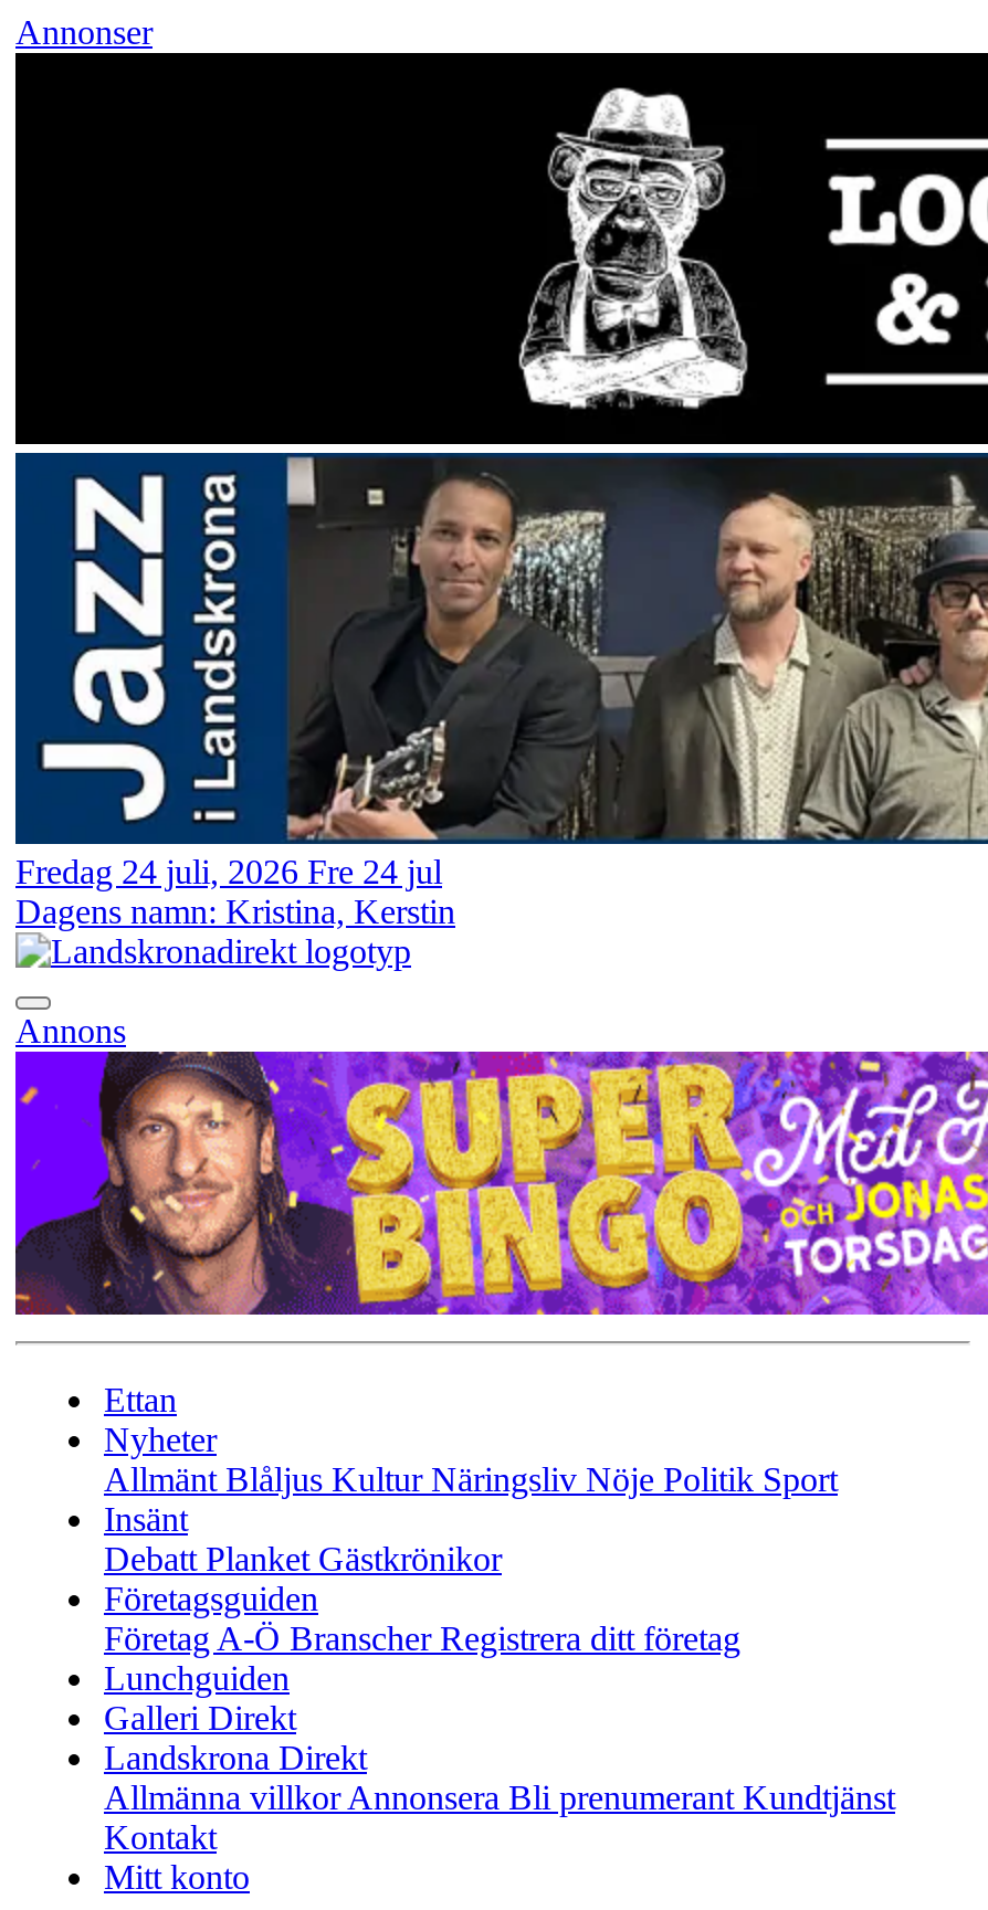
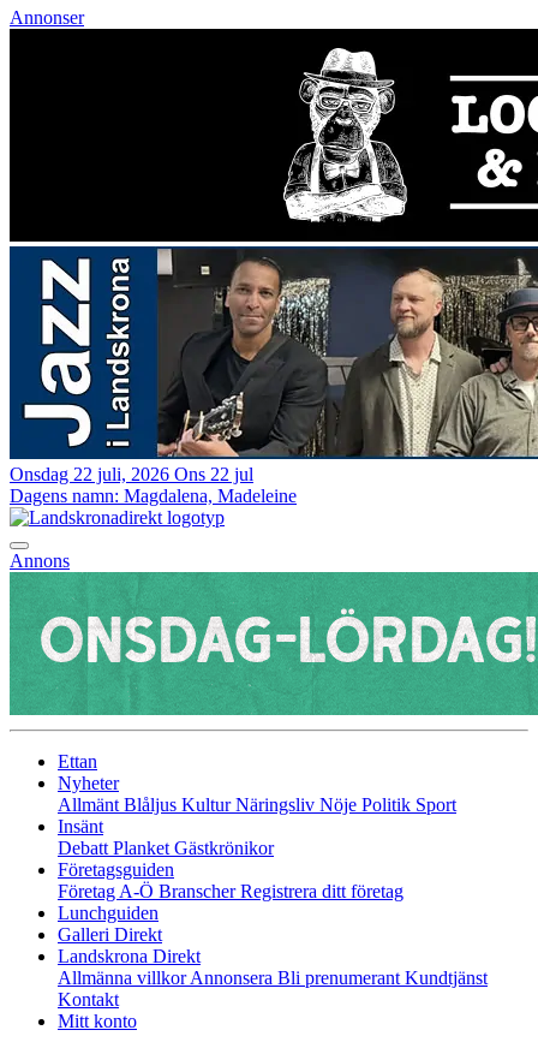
[15,853,442,890] Fredag 24 juli, 2026 Fre 24 jul -> [10,464,253,484] Onsdag 22 juli, 2026 Ons 22 jul
[15,893,455,930] Dagens namn: Kristina, Kerstin -> [10,486,297,506] Dagens namn: Magdalena, Madeleine
[13,1049,981,1317] [image] -> [8,571,534,716] [image]

